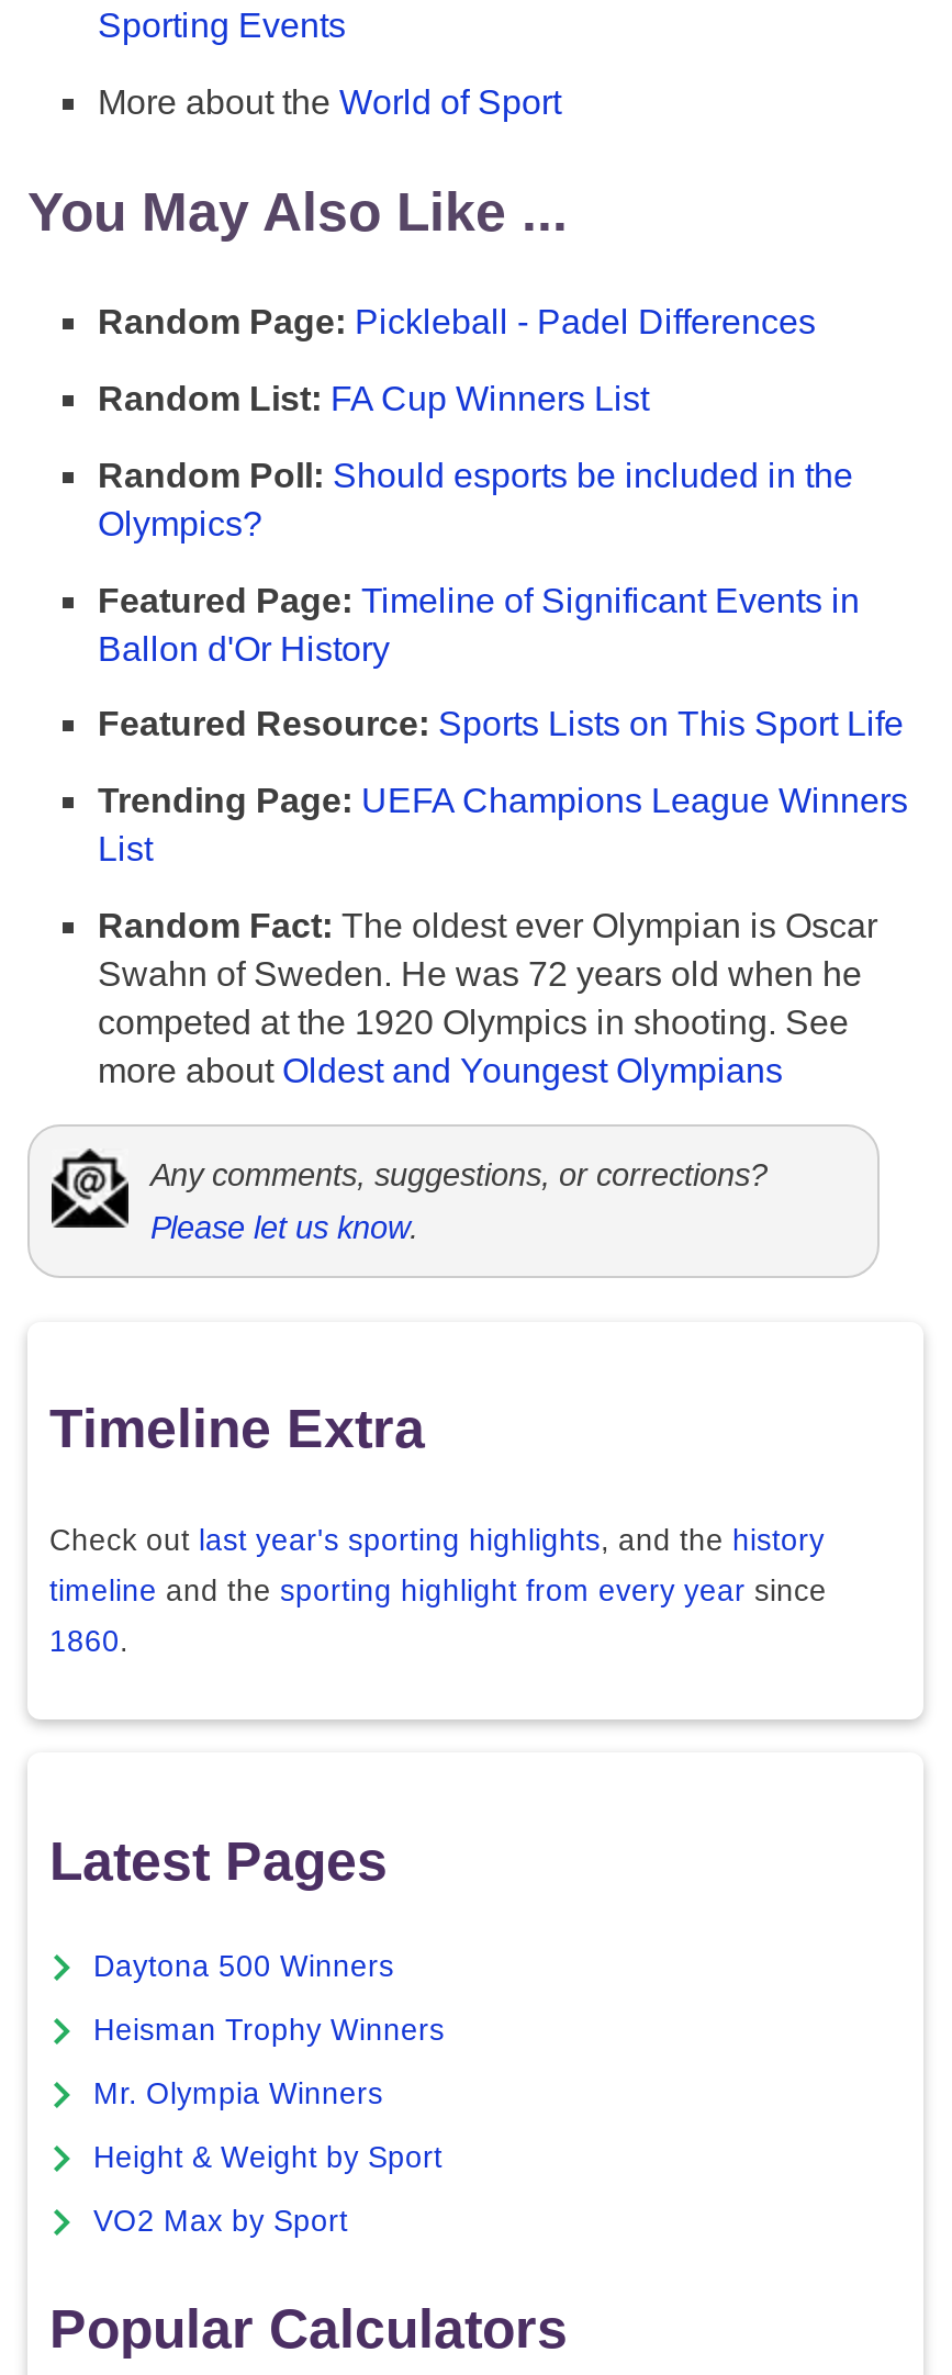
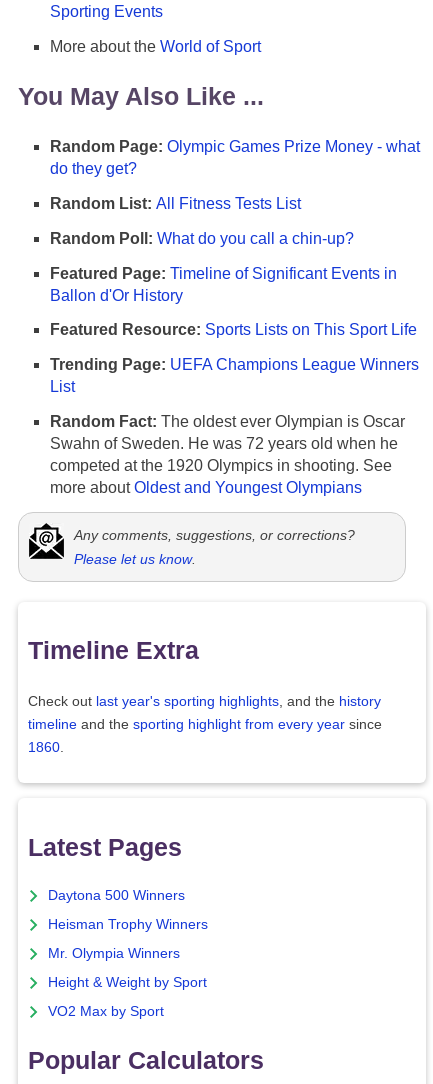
[98,303,816,341] Random Page: Pickleball - Padel Differences -> [50,138,420,177] Random Page: Olympic Games Prize Money - what | do they get?
[98,380,649,417] Random List: FA Cup Winners List -> [50,195,301,212] Random List: All Fitness Tests List
[98,456,853,542] Random Poll: Should esports be included in the | Olympics? -> [50,230,354,247] Random Poll: What do you call a chin-up?

